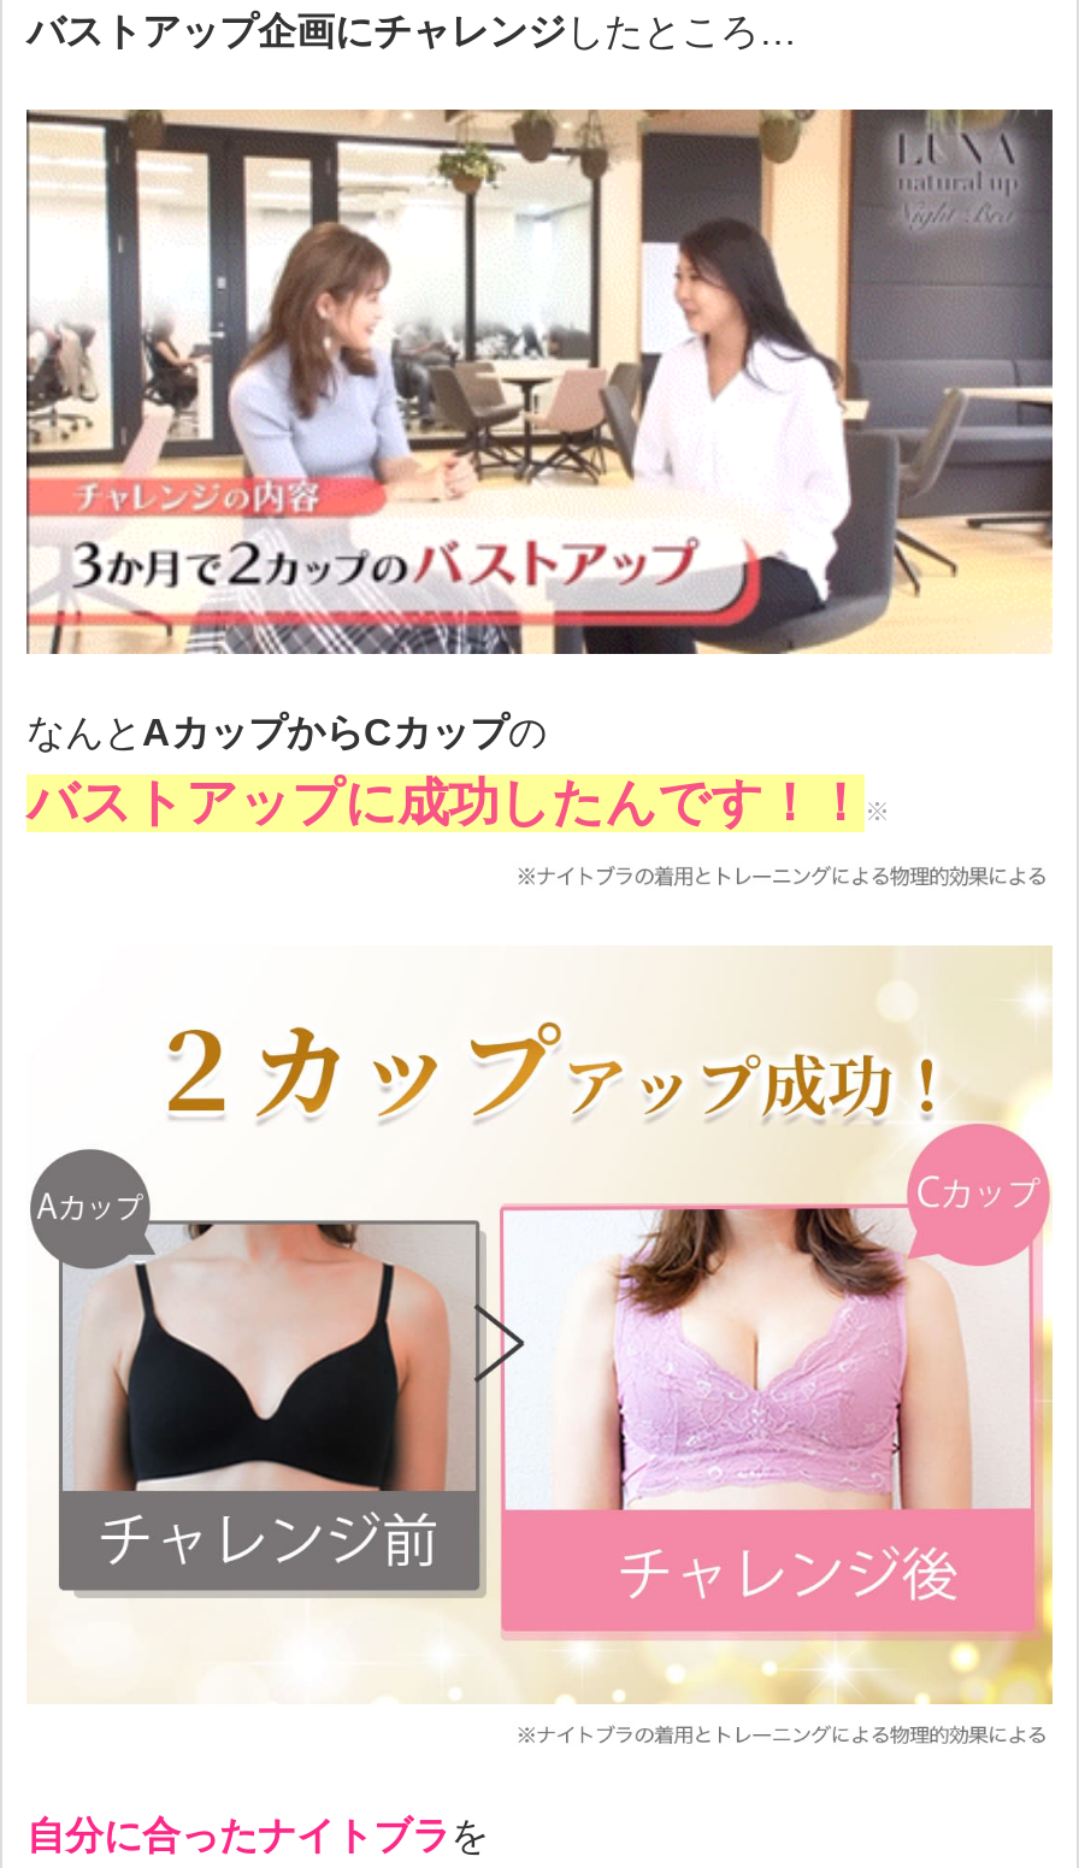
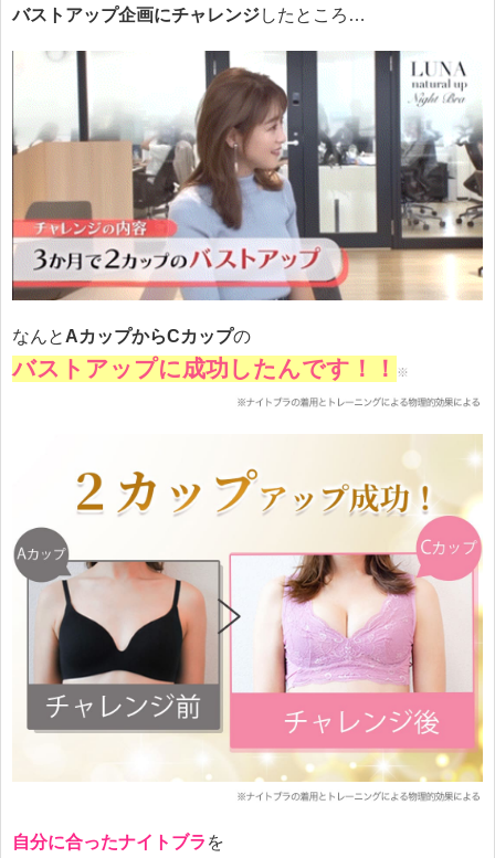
[26,107,1055,656] [image] -> [12,50,484,301] [image]

